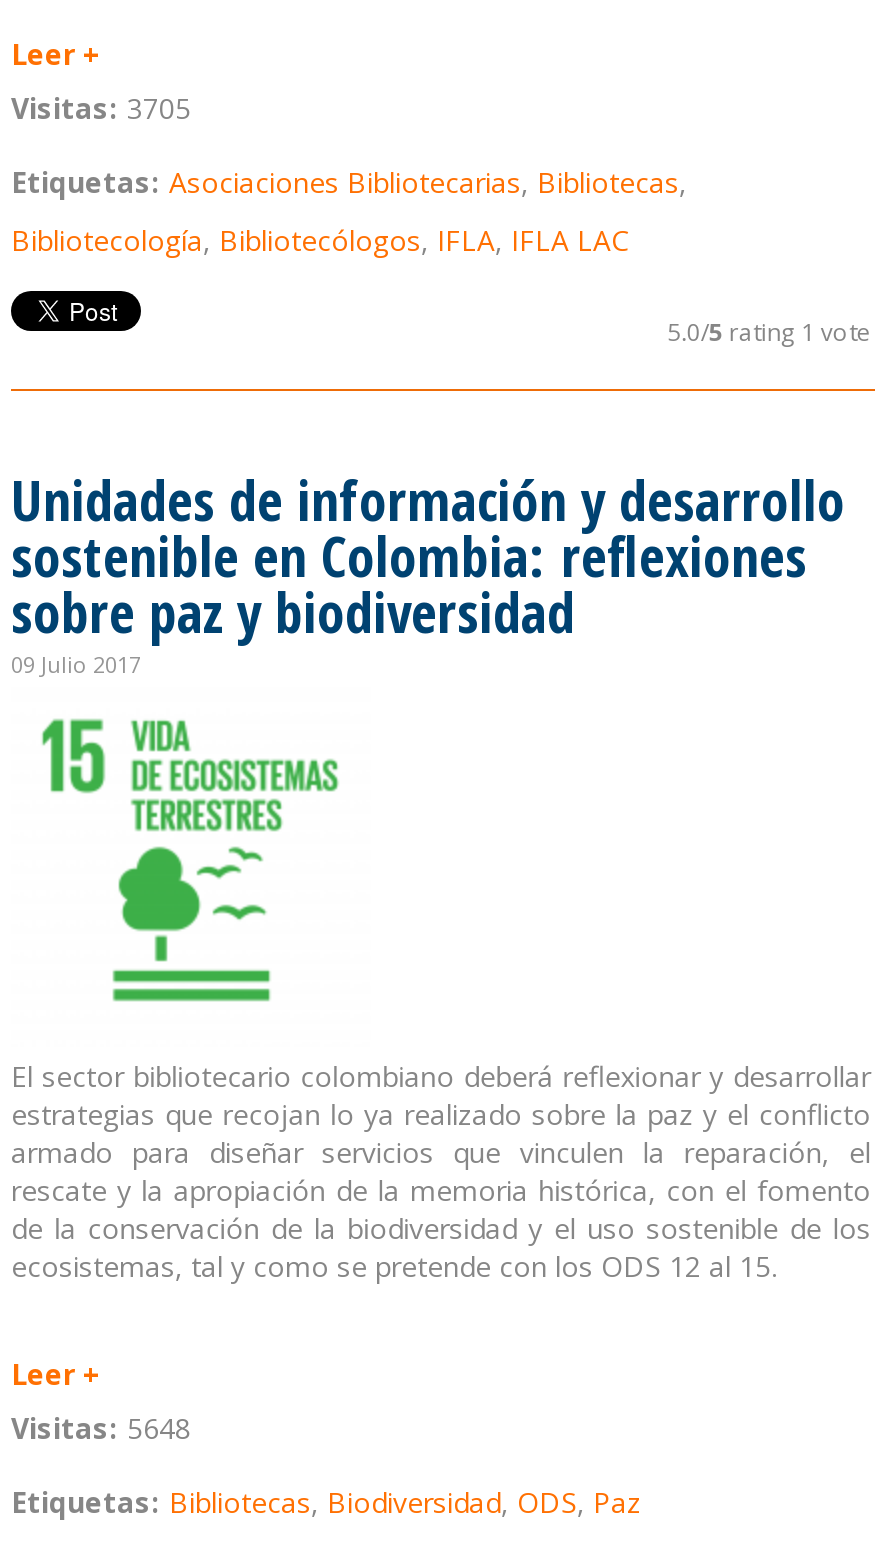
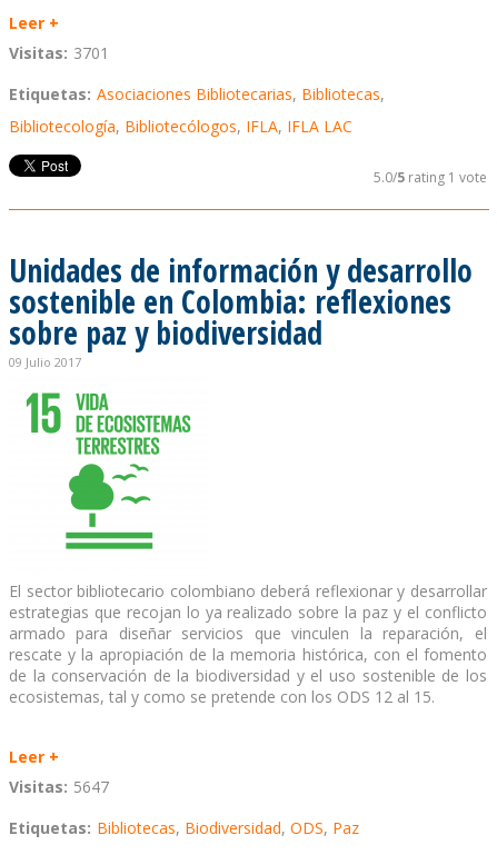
[11,89,191,127] Visitas: 3705 -> [9,42,109,63] Visitas: 3701
[11,1408,191,1446] Visitas: 5648 -> [9,776,109,797] Visitas: 5647

